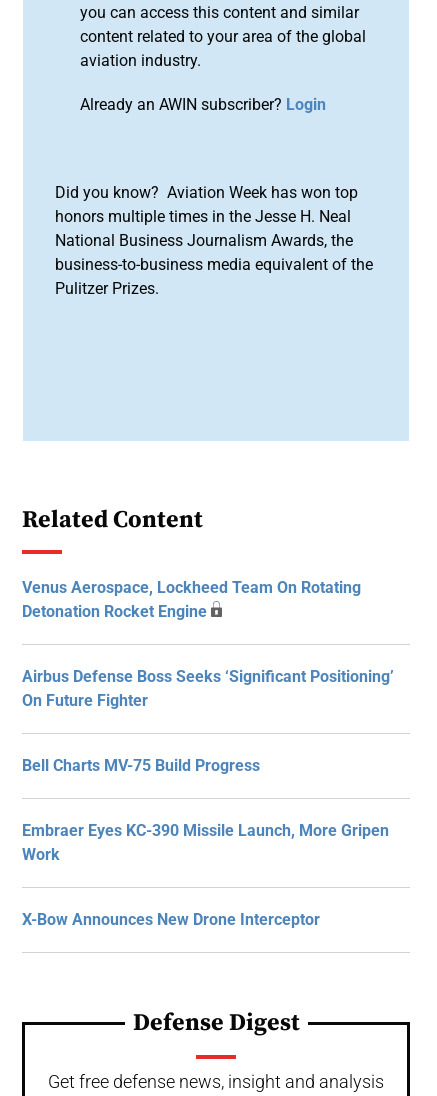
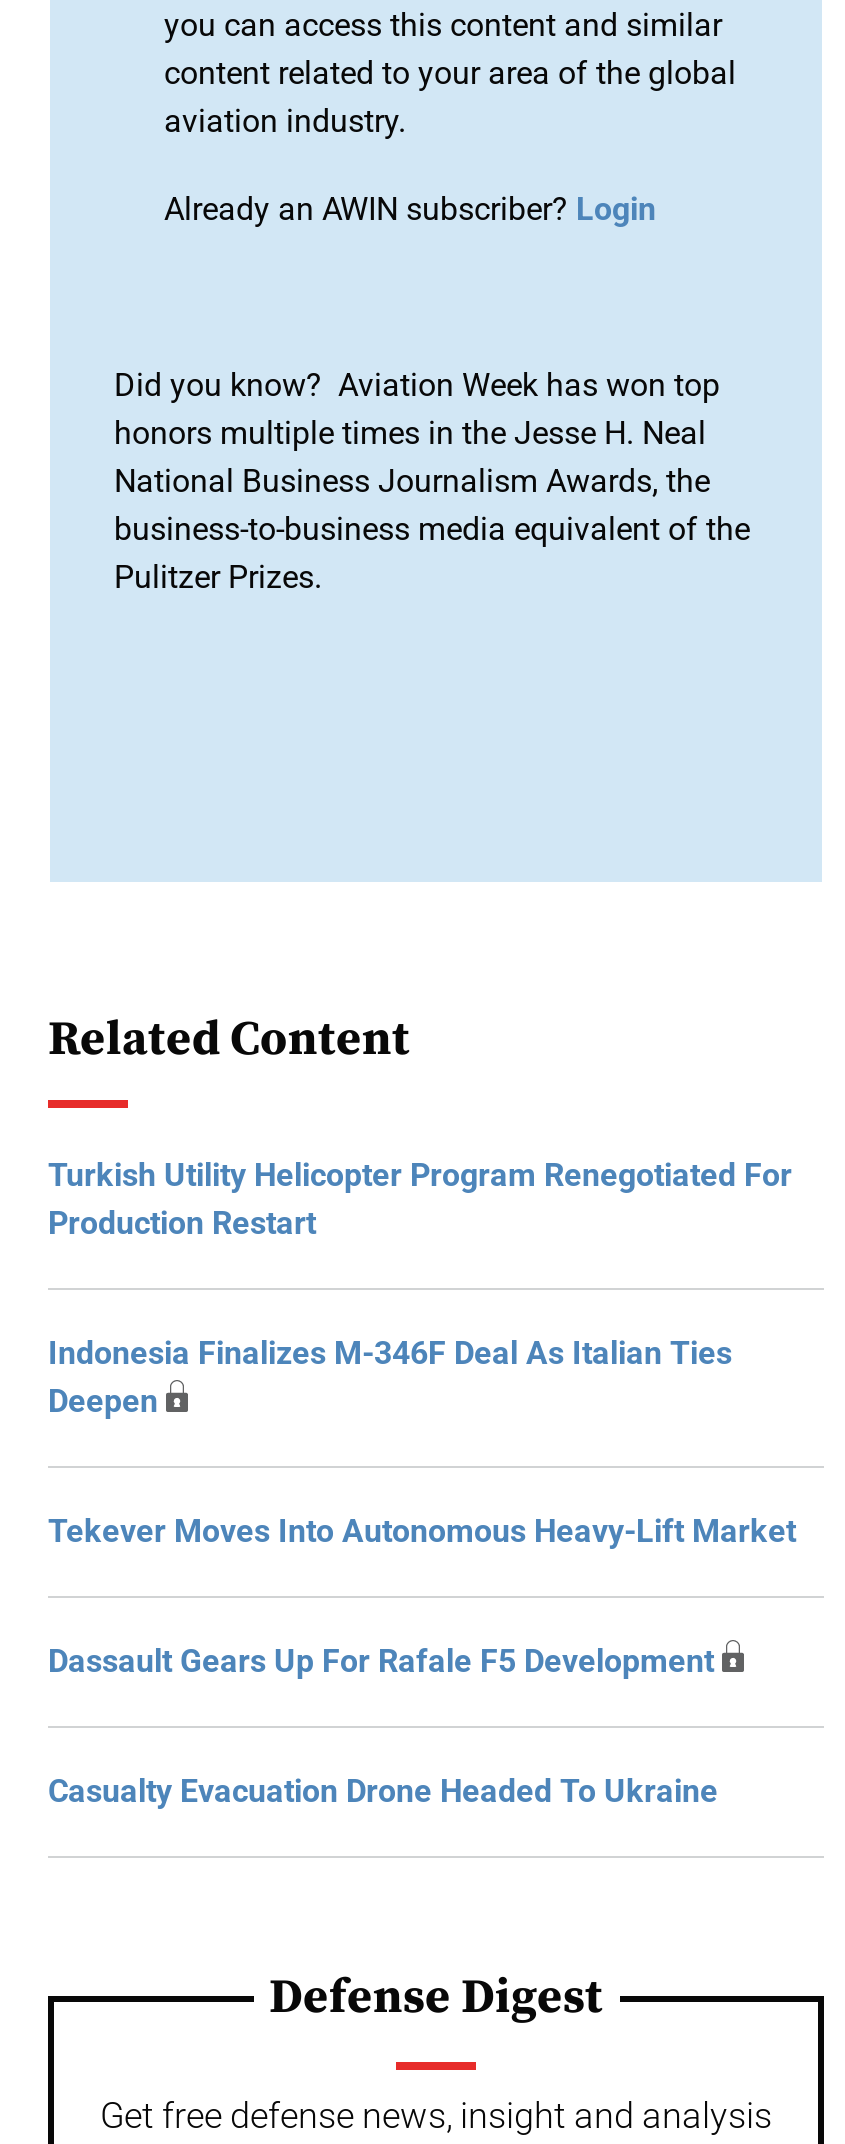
[22,578,361,621] Venus Aerospace, Lockheed Team On Rotating | Detonation Rocket Engine -> [48,1156,792,1242] Turkish Utility Helicopter Program Renegotiated For | Production Restart
[22,667,394,710] Airbus Defense Boss Seeks ‘Significant Positioning’ | On Future Fighter -> [48,1334,732,1420] Indonesia Finalizes M-346F Deal As Italian Ties | Deepen
[22,756,260,775] Bell Charts MV-75 Build Progress -> [48,1512,796,1550] Tekever Moves Into Autonomous Heavy-Lift Market
[22,821,389,864] Embraer Eyes KC-390 Missile Launch, More Gripen | Work -> [48,1642,714,1680] Dassault Gears Up For Rafale F5 Development
[22,910,320,929] X-Bow Announces New Drone Interceptor -> [48,1772,718,1810] Casualty Evacuation Drone Headed To Ukraine

